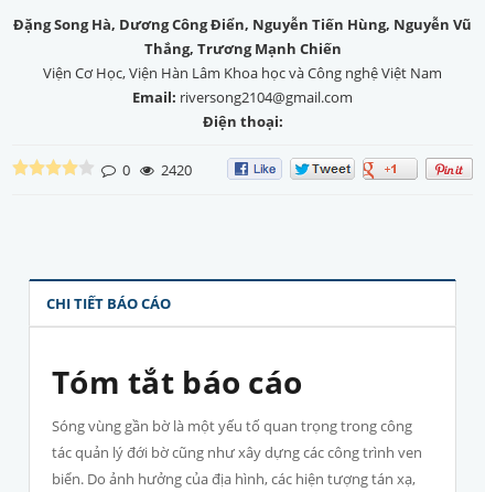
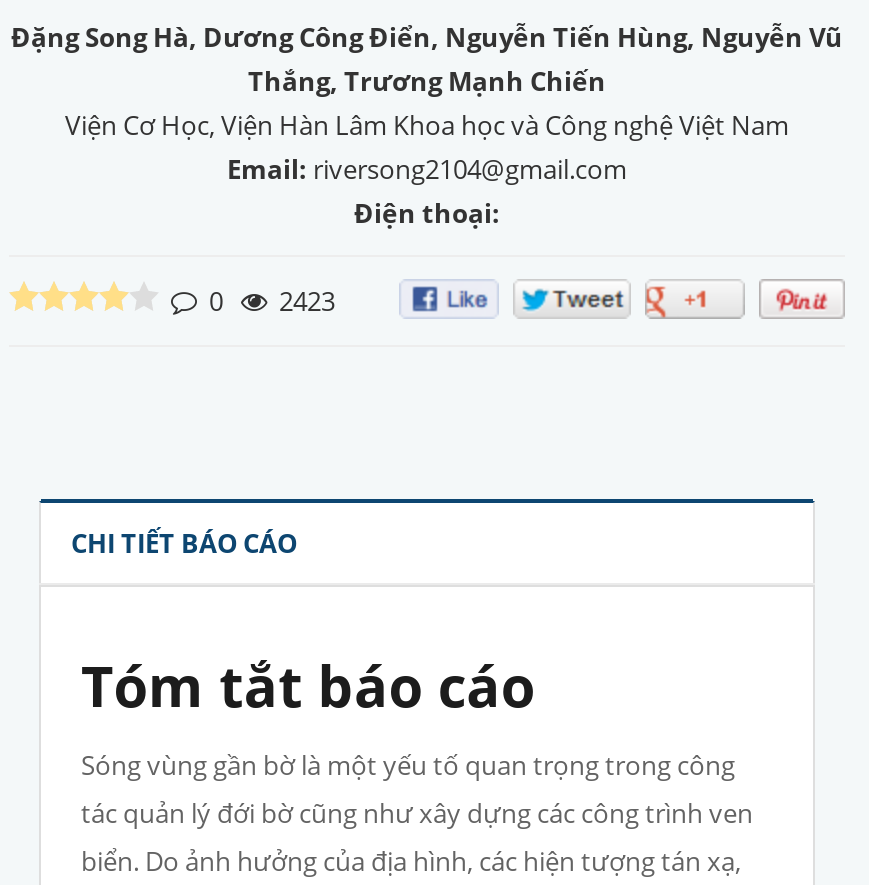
[116,160,192,179] 0 2420 -> [197,282,335,318] 0 2423

